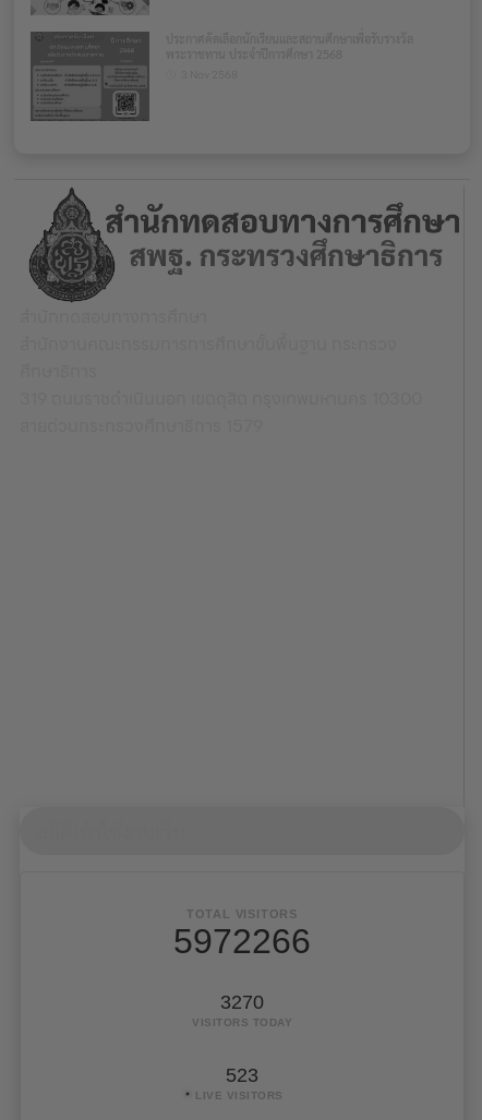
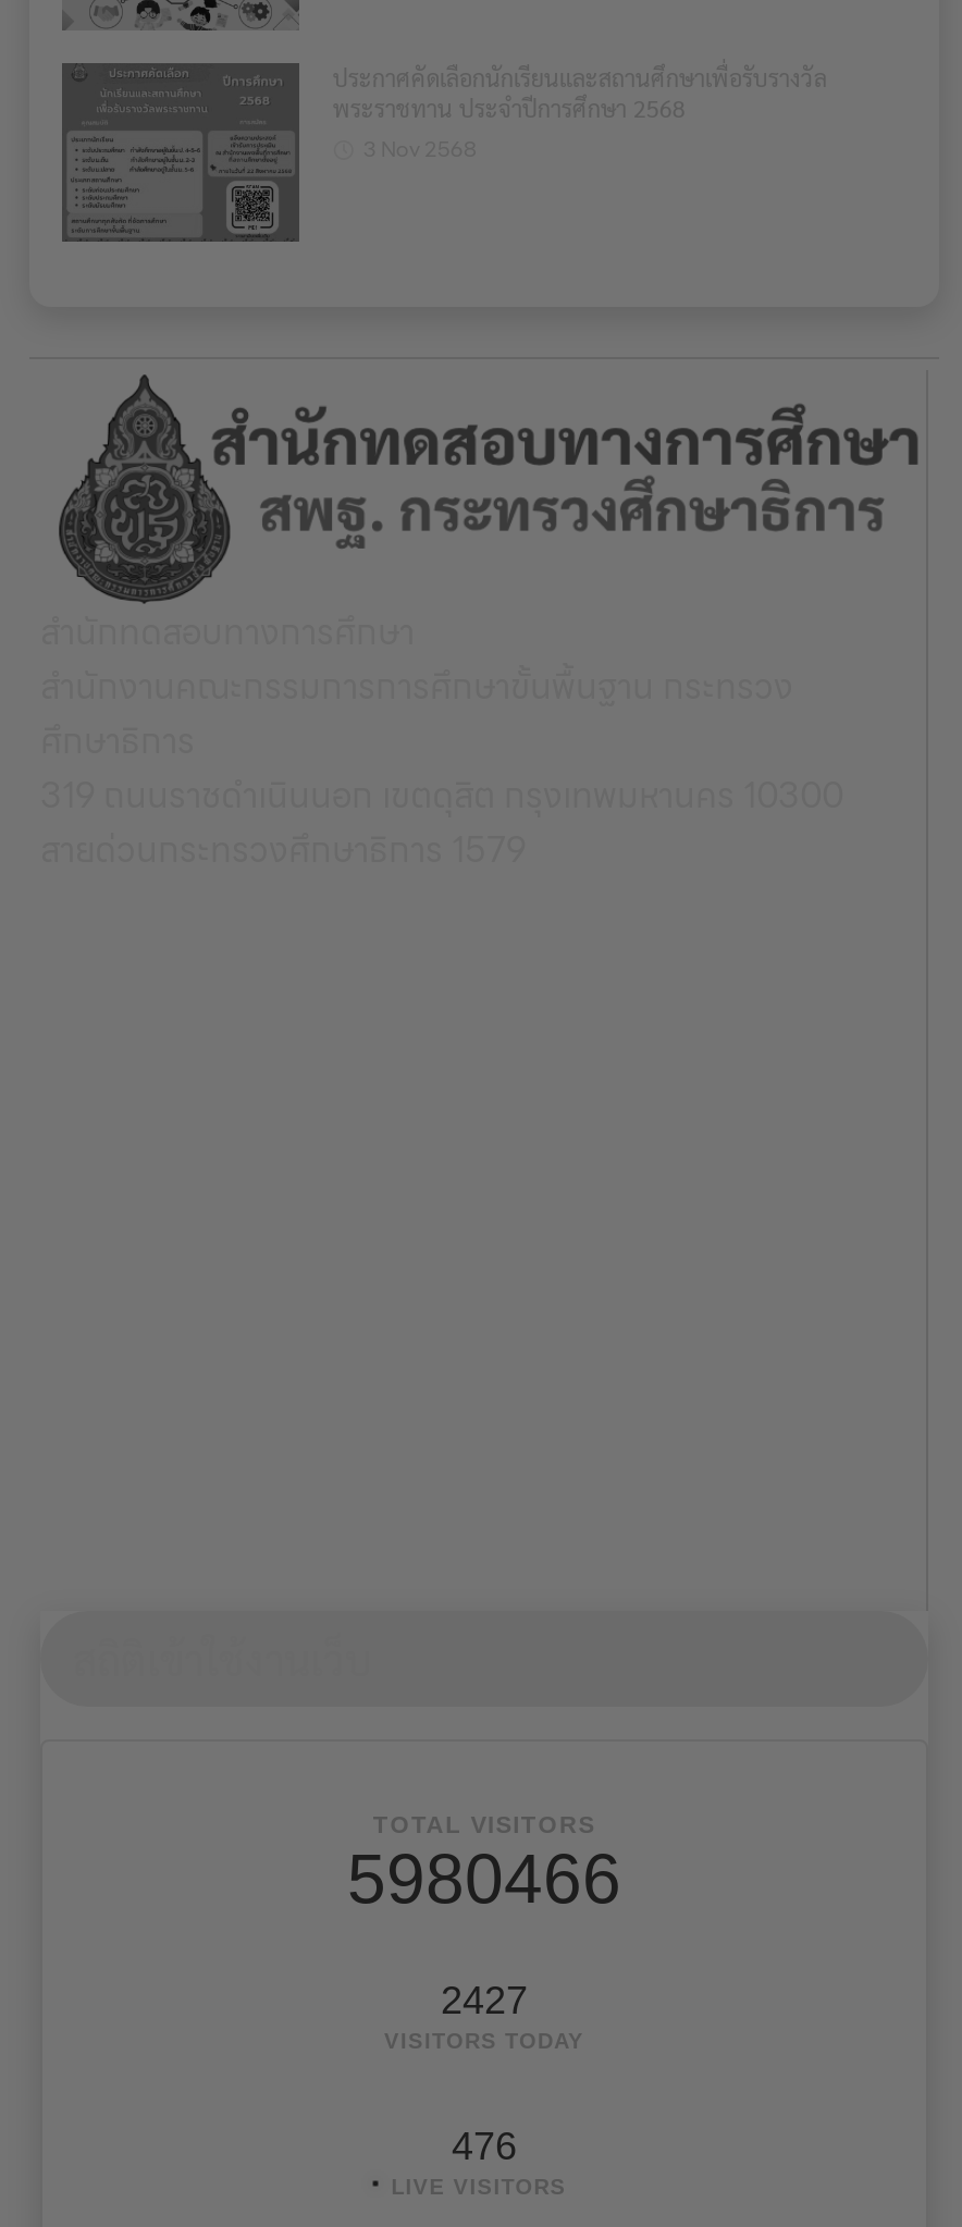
[173,922,311,961] 5972266 -> [347,1840,621,1918] 5980466
[220,991,264,1013] 3270 -> [441,1979,528,2022] 2427
[226,1064,258,1086] 523 -> [452,2125,517,2168] 476

